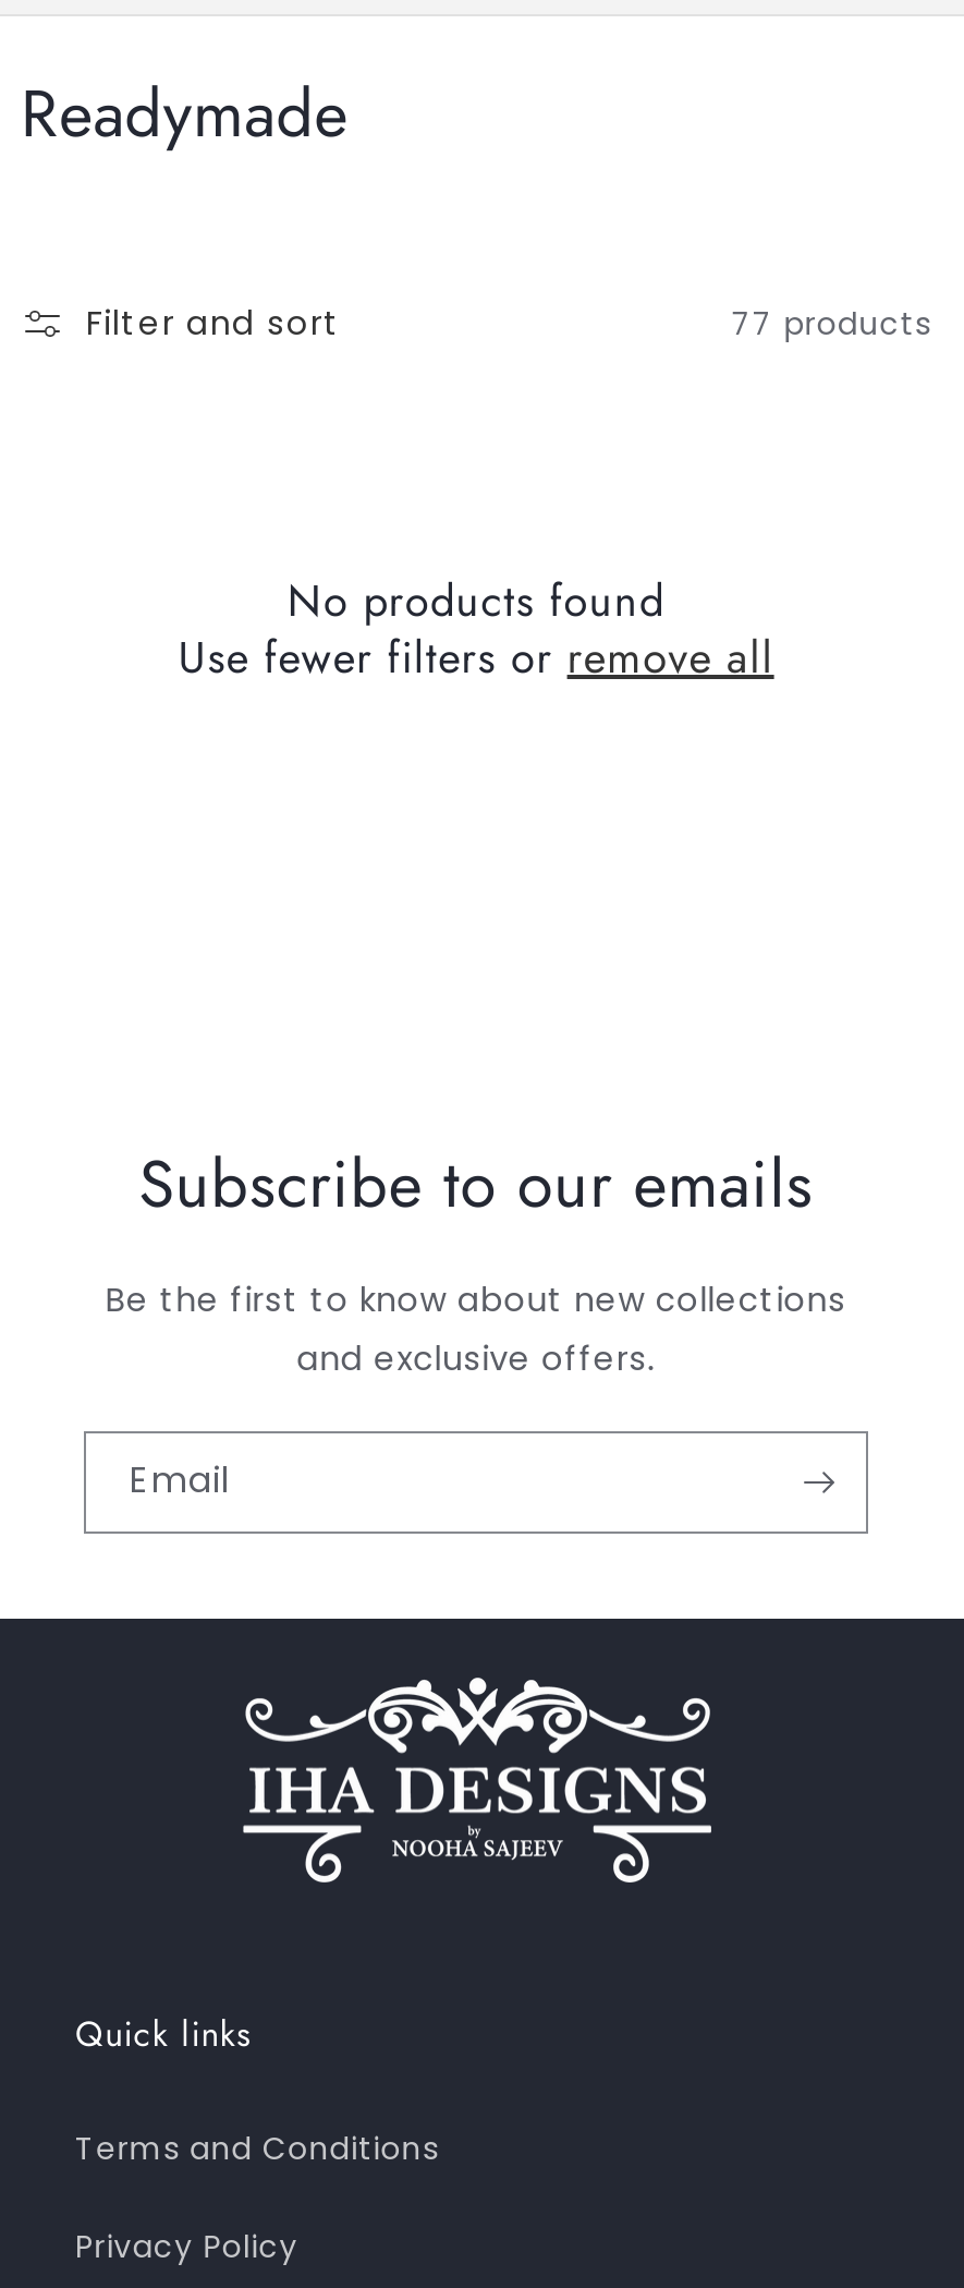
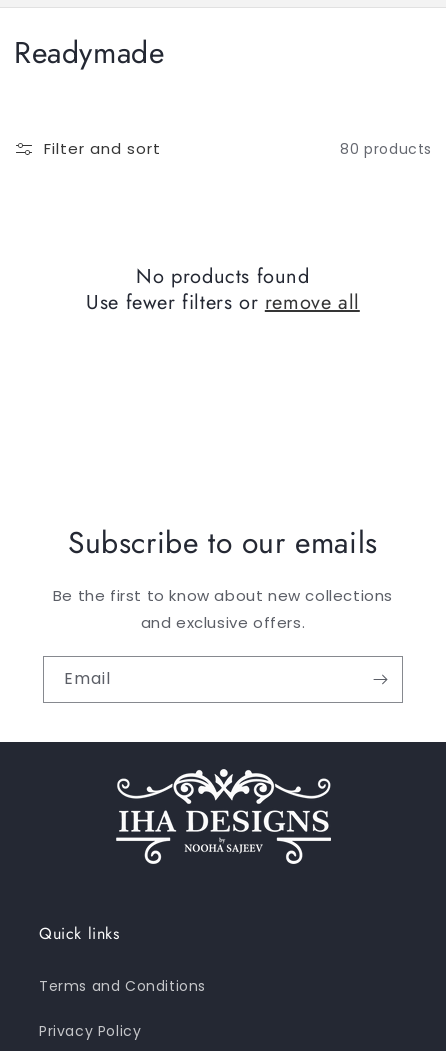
[732,301,931,344] 77 products -> [340,138,432,158] 80 products

